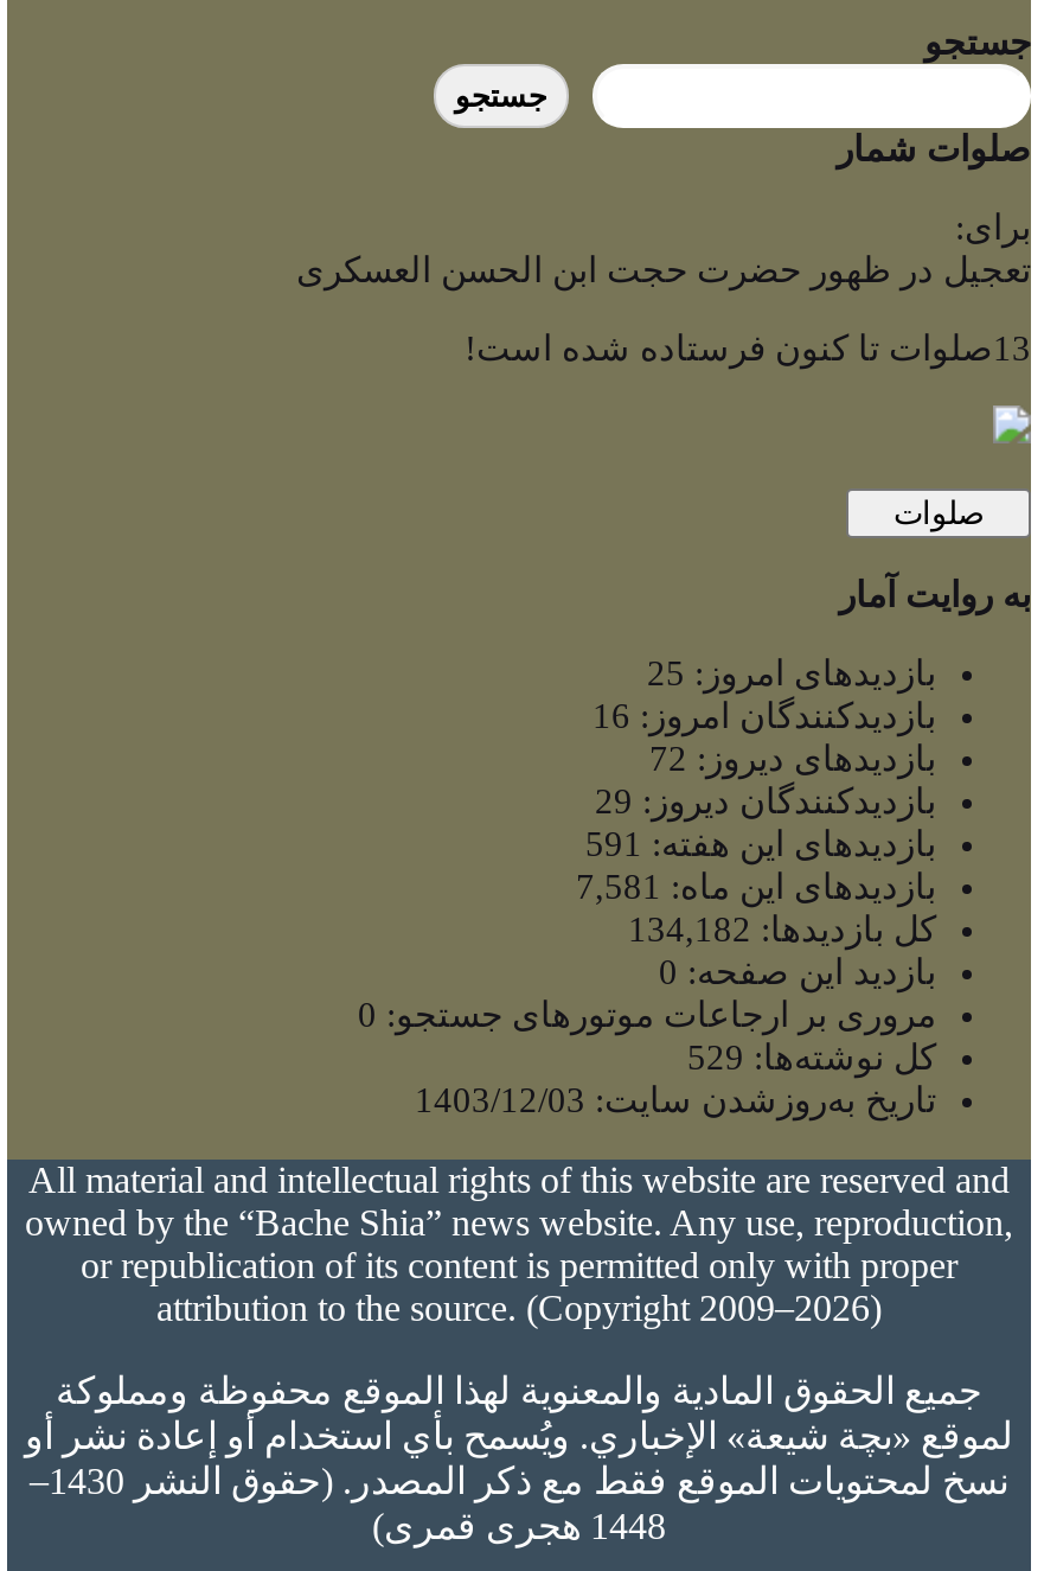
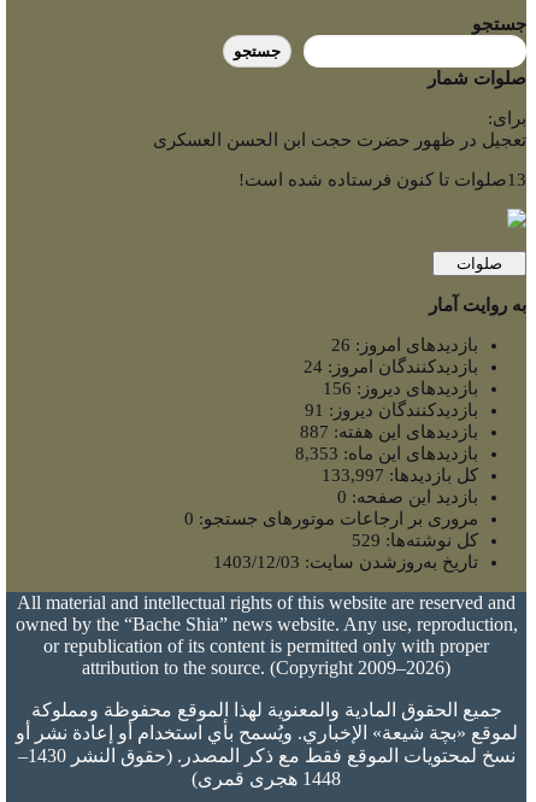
[647,654,936,691] بازدیدهای امروز: 25 -> [331,335,478,354] بازدیدهای امروز: 26
[593,696,936,734] بازدیدکنندگان امروز: 16 -> [304,356,478,376] بازدیدکنندگان امروز: 24
[649,739,936,777] بازدیدهای دیروز: 72 -> [323,378,478,398] بازدیدهای دیروز: 156
[595,782,936,820] بازدیدکنندگان دیروز: 29 -> [305,400,478,419] بازدیدکنندگان دیروز: 91
[585,824,936,862] بازدیدهای این هفته: 591 -> [300,422,478,441] بازدیدهای این هفته: 887
[576,867,936,905] بازدیدهای این ماه: 7,581 -> [295,443,478,463] بازدیدهای این ماه: 8,353
[628,910,936,948] کل بازدیدها: 134,182 -> [322,465,478,484] کل بازدیدها: 133,997

